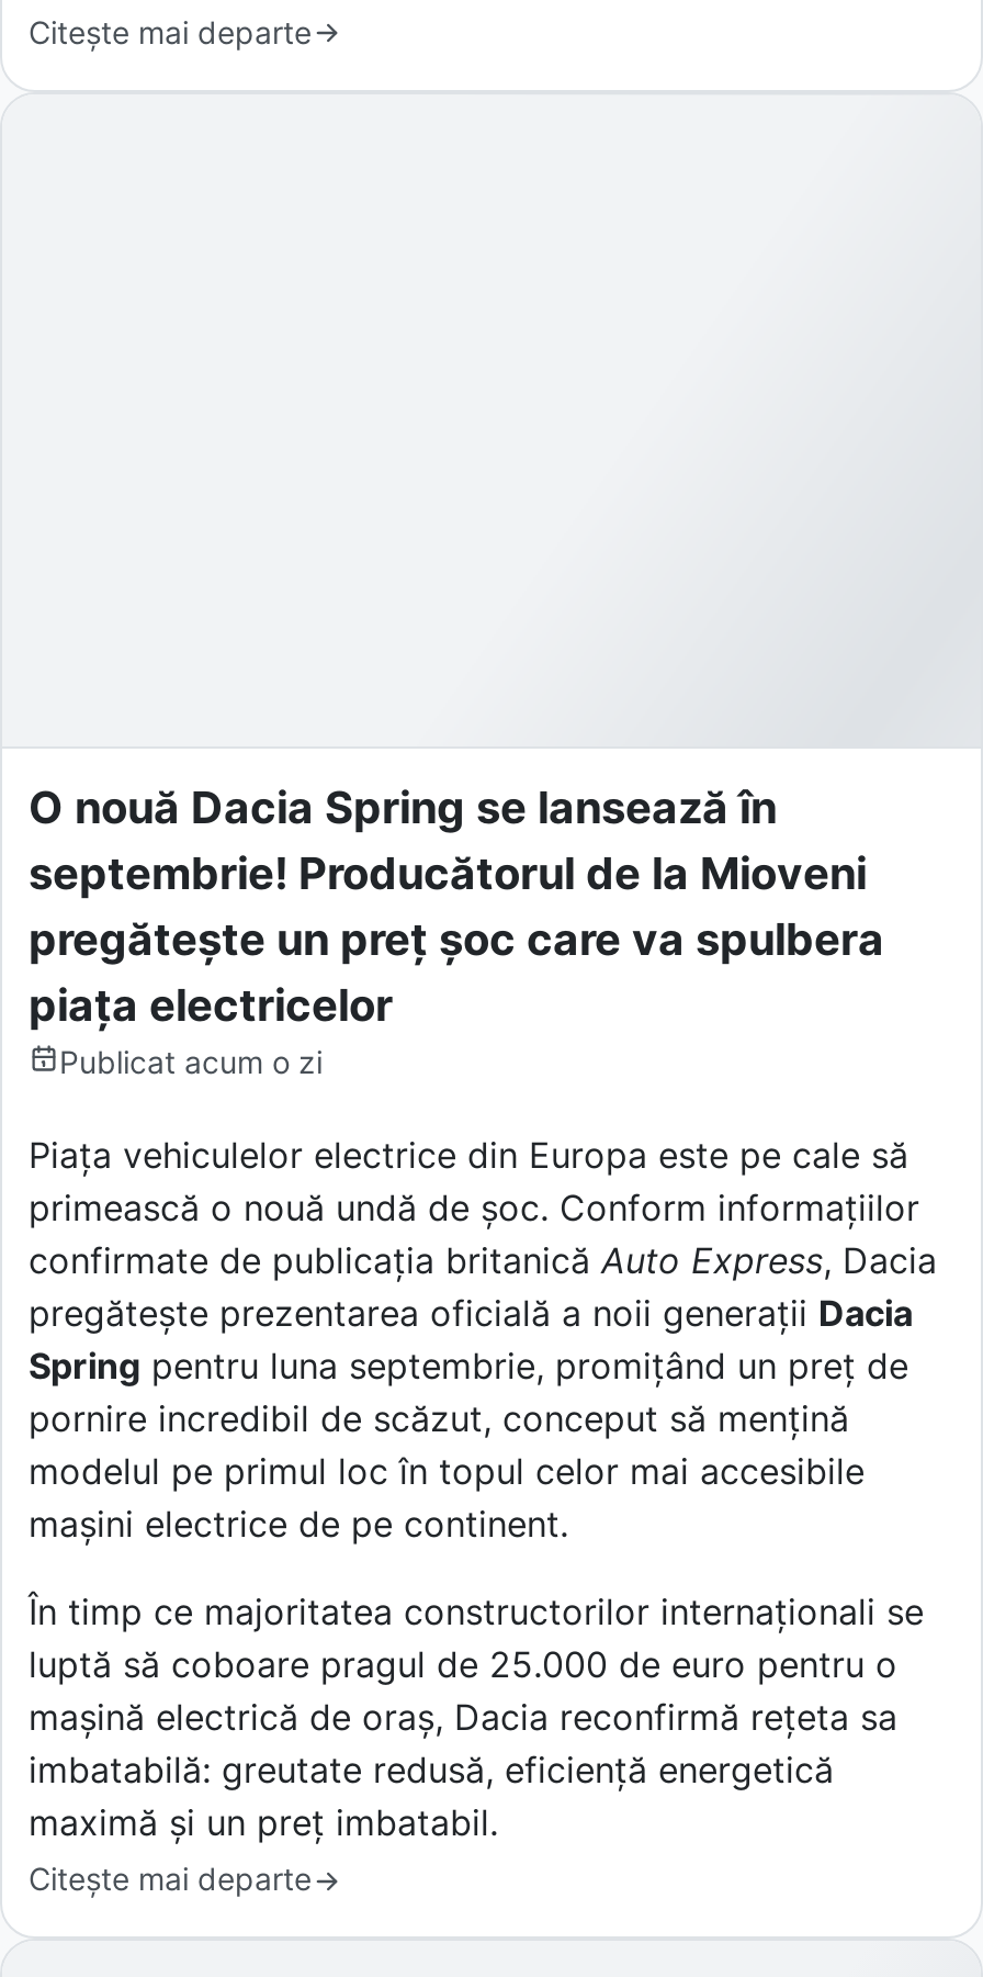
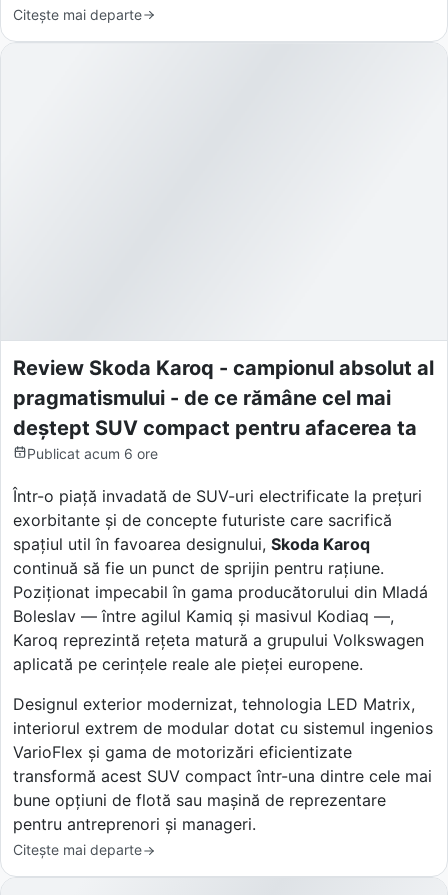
[29,782,884,1080] O nouă Dacia Spring se lansează în | septembrie! Producătorul de la Mioveni | pregătește un preț șoc care va spulbera | piața electricelor | Publicat acum o zi -> [13,356,434,462] Review Skoda Karoq - campionul absolut al | pragmatismului - de ce rămâne cel mai | deștept SUV compact pentru afacerea ta | Publicat acum 6 ore
[29,1133,937,1546] Piața vehiculelor electrice din Europa este pe cale să | primească o nouă undă de șoc. Conform informațiilor | confirmate de publicația britanică Auto Express, Dacia | pregătește prezentarea oficială a noii generații Dacia | Spring pentru luna septembrie, promițând un preț de | pornire incredibil de scăzut, conceput să mențină | modelul pe primul loc în topul celor mai accesibile | mașini electrice de pe continent. -> [13,486,428,674] Într-o piață invadată de SUV-uri electrificate la prețuri | exorbitante și de concepte futuriste care sacrifică | spațiul util în favoarea designului, Skoda Karoq | continuă să fie un punct de sprijin pentru rațiune. | Poziționat impecabil în gama producătorului din Mladá | Boleslav — între agilul Kamiq și masivul Kodiaq —, | Karoq reprezintă rețeta matură a grupului Volkswagen | aplicată pe cerințele reale ale pieței europene.
[29,1590,924,1844] În timp ce majoritatea constructorilor internaționali se | luptă să coboare pragul de 25.000 de euro pentru o | mașină electrică de oraș, Dacia reconfirmă rețeta sa | imbatabilă: greutate redusă, eficiență energetică | maximă și un preț imbatabil. -> [13,694,433,834] Designul exterior modernizat, tehnologia LED Matrix, | interiorul extrem de modular dotat cu sistemul ingenios | VarioFlex și gama de motorizări eficientizate | transformă acest SUV compact într-una dintre cele mai | bune opțiuni de flotă sau mașină de reprezentare | pentru antreprenori și manageri.

